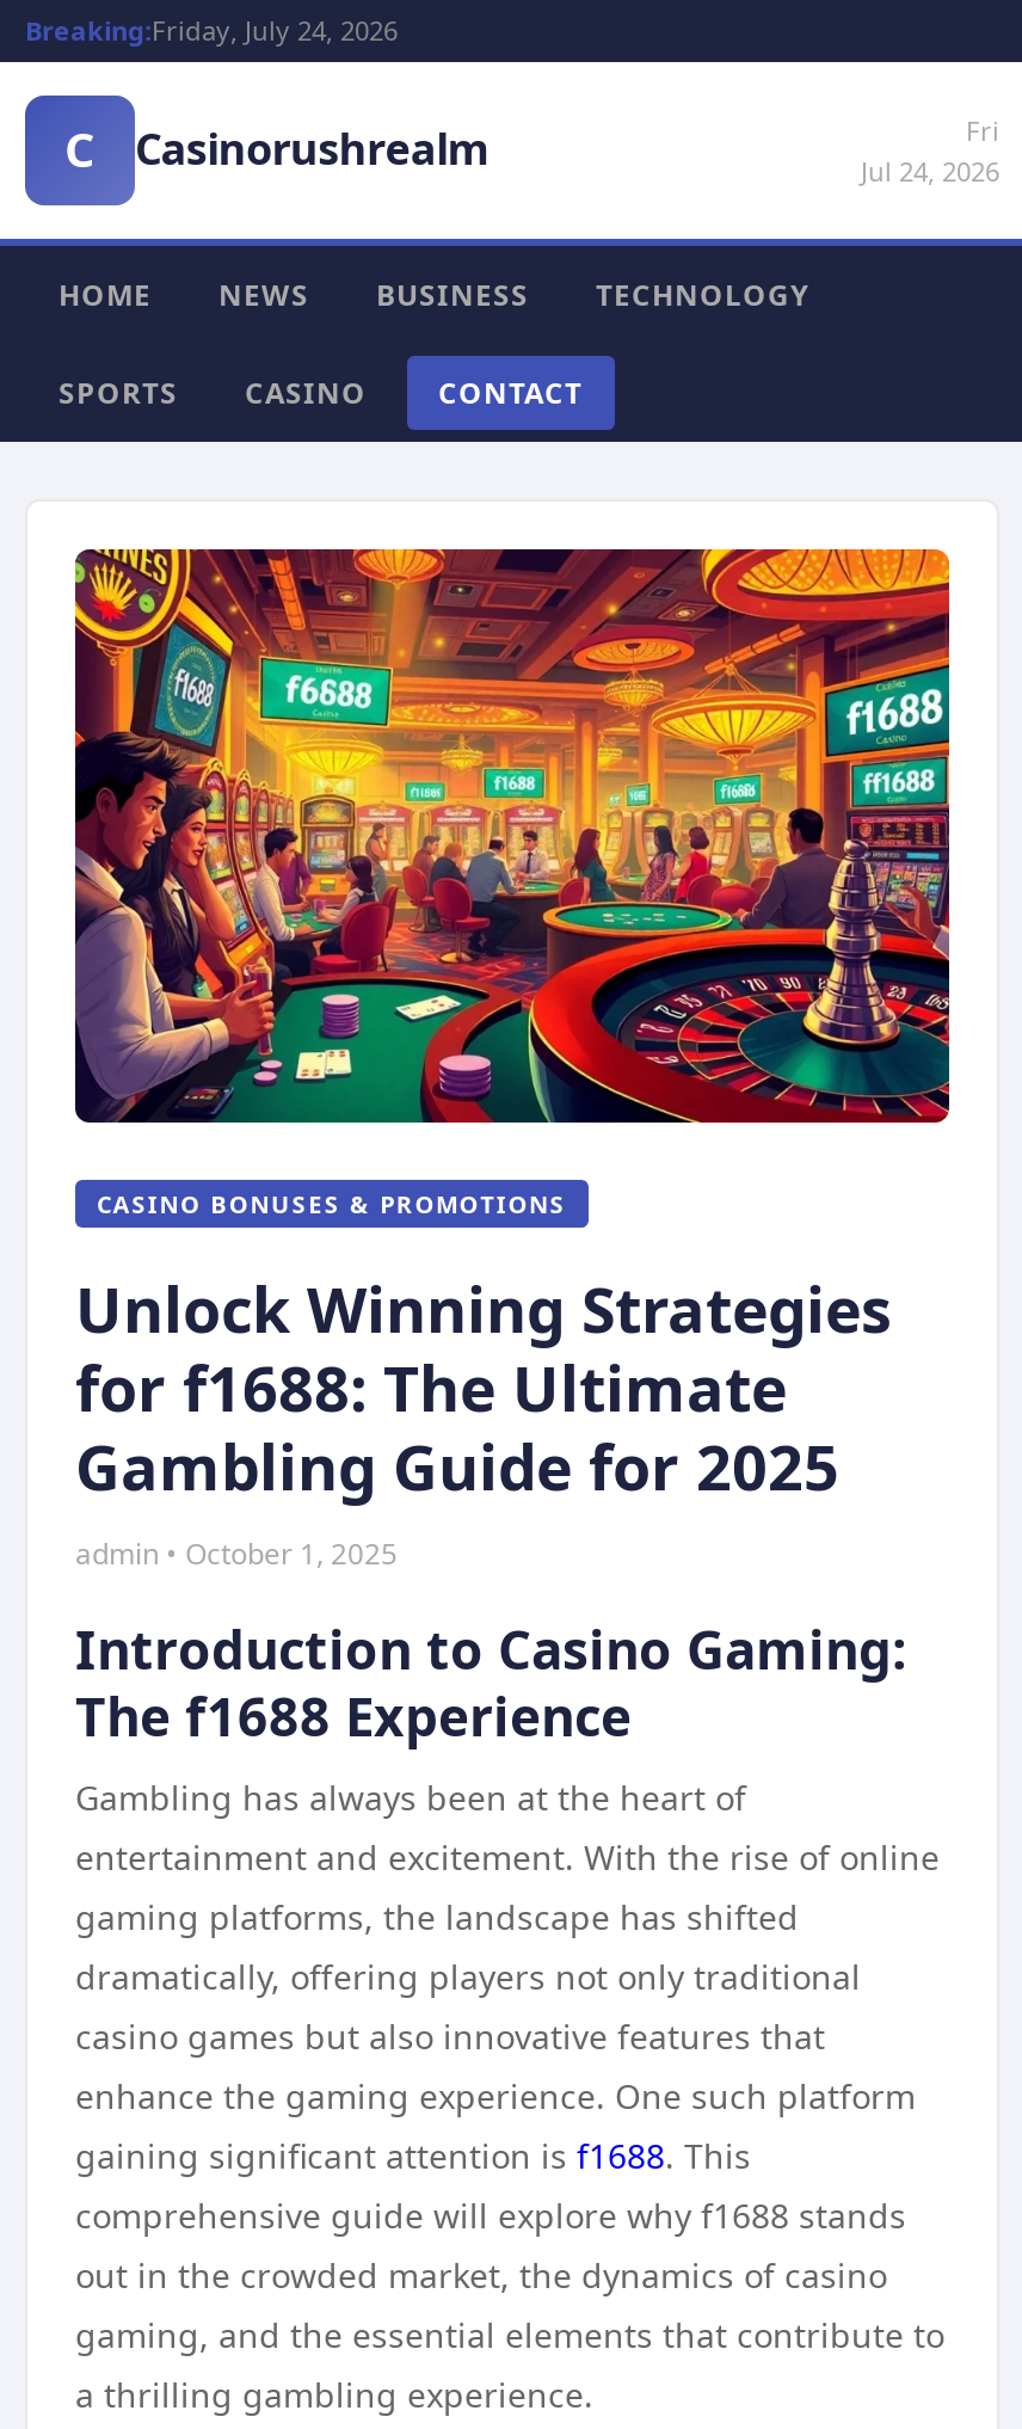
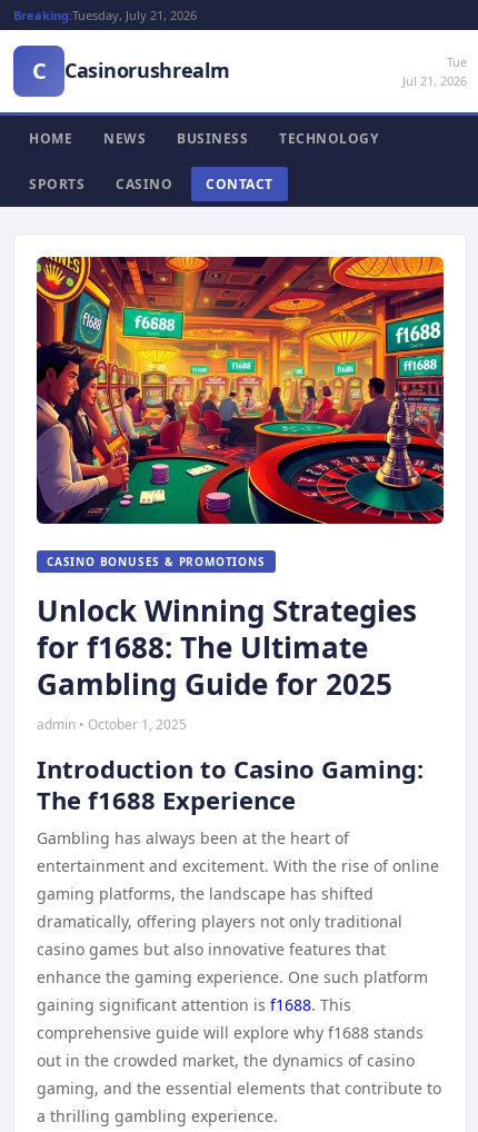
[25,12,398,48] Breaking:Friday, July 24, 2026 -> [13,7,197,23] Breaking:Tuesday, July 21, 2026
[861,112,999,189] Fri | Jul 24, 2026 -> [402,53,467,89] Tue | Jul 21, 2026

